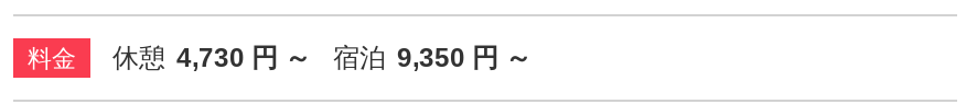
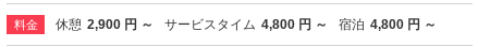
[112,44,532,74] 休憩 4,730 円 ～ | 宿泊 9,350 円 ～ -> [56,18,437,32] 休憩 2,900 円 ～ | サービスタイム 4,800 円 ～ | 宿泊 4,800 円 ～

